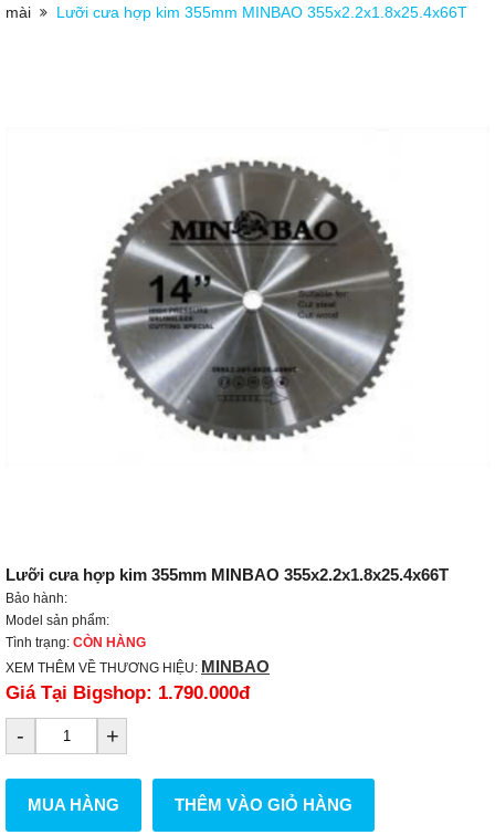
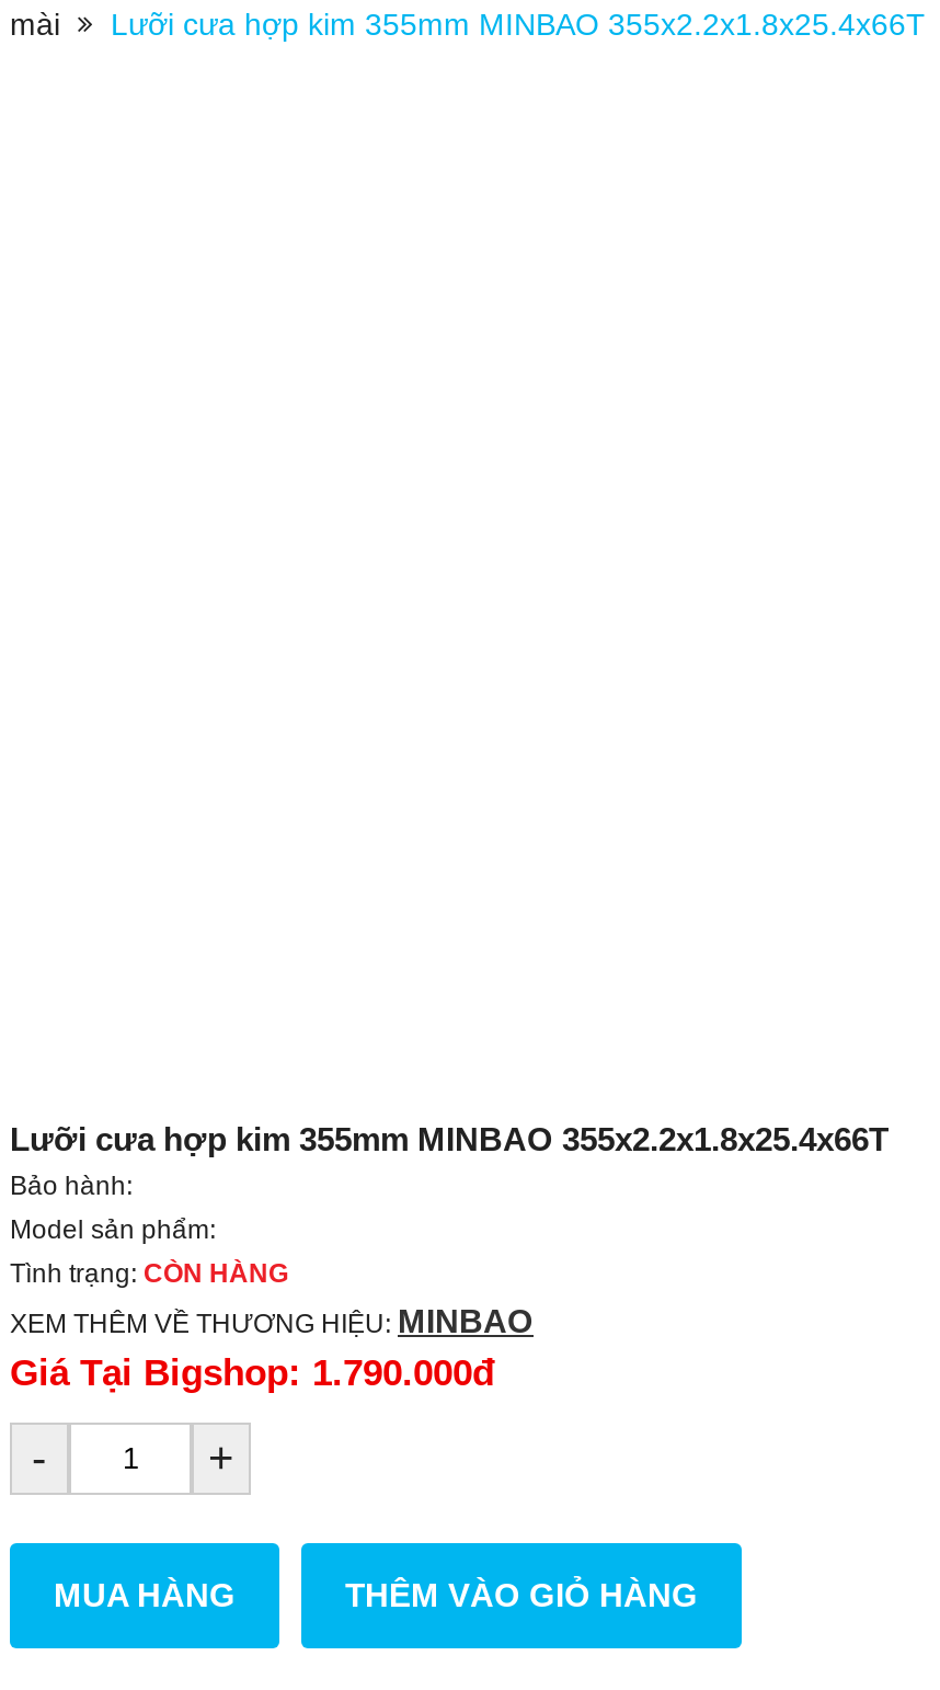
[101,159,406,442] [image] -> none

